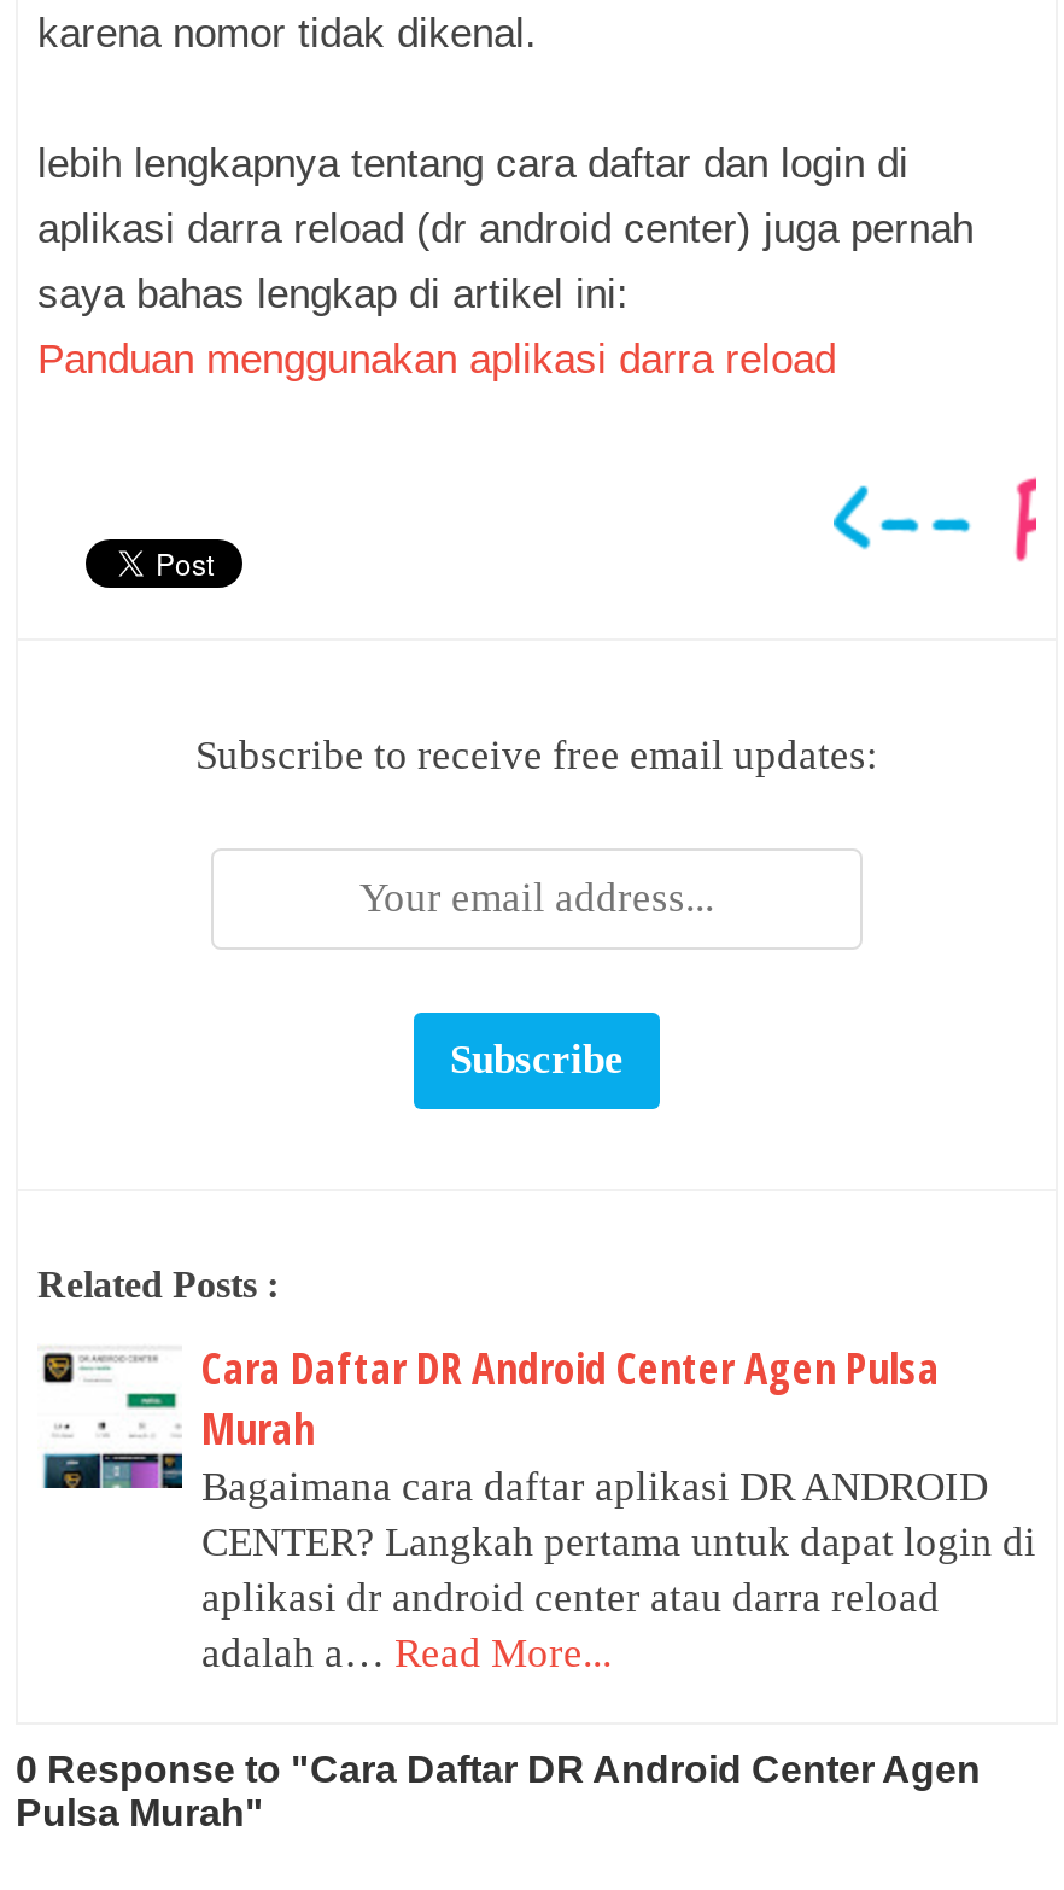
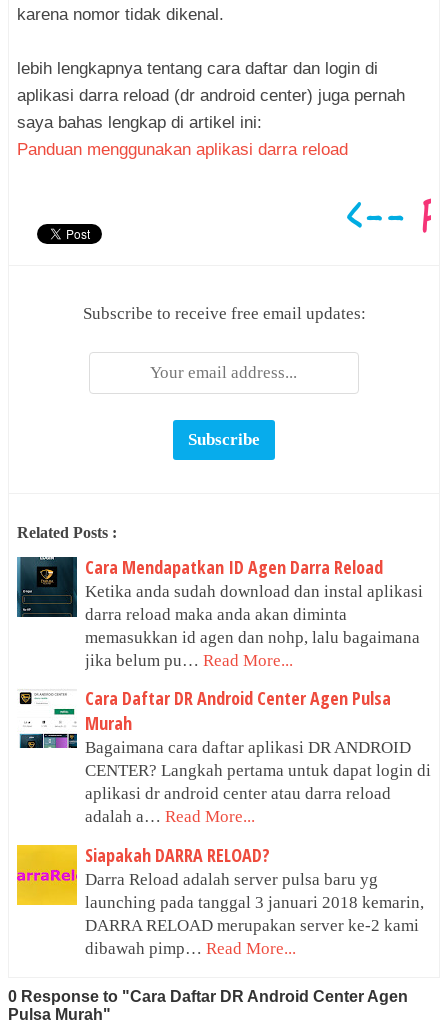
none -> [16,555,423,670] [image] | Cara Mendapatkan ID Agen Darra Reload | Ketika anda sudah download dan instal aplikasi | darra reload maka anda akan diminta | memasukkan id agen dan nohp, lalu bagaimana | jika belum pu… Read More...
none -> [16,842,424,957] [image] | Siapakah DARRA RELOAD? | Darra Reload adalah server pulsa baru yg | launching pada tanggal 3 januari 2018 kemarin, | DARRA RELOAD merupakan server ke-2 kami | dibawah pimp… Read More...

